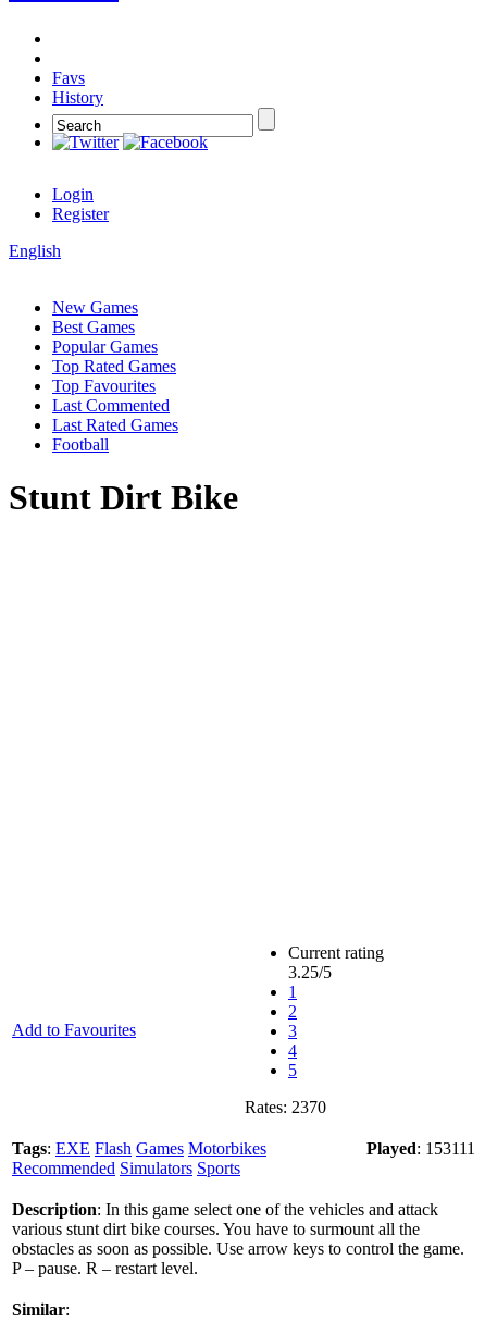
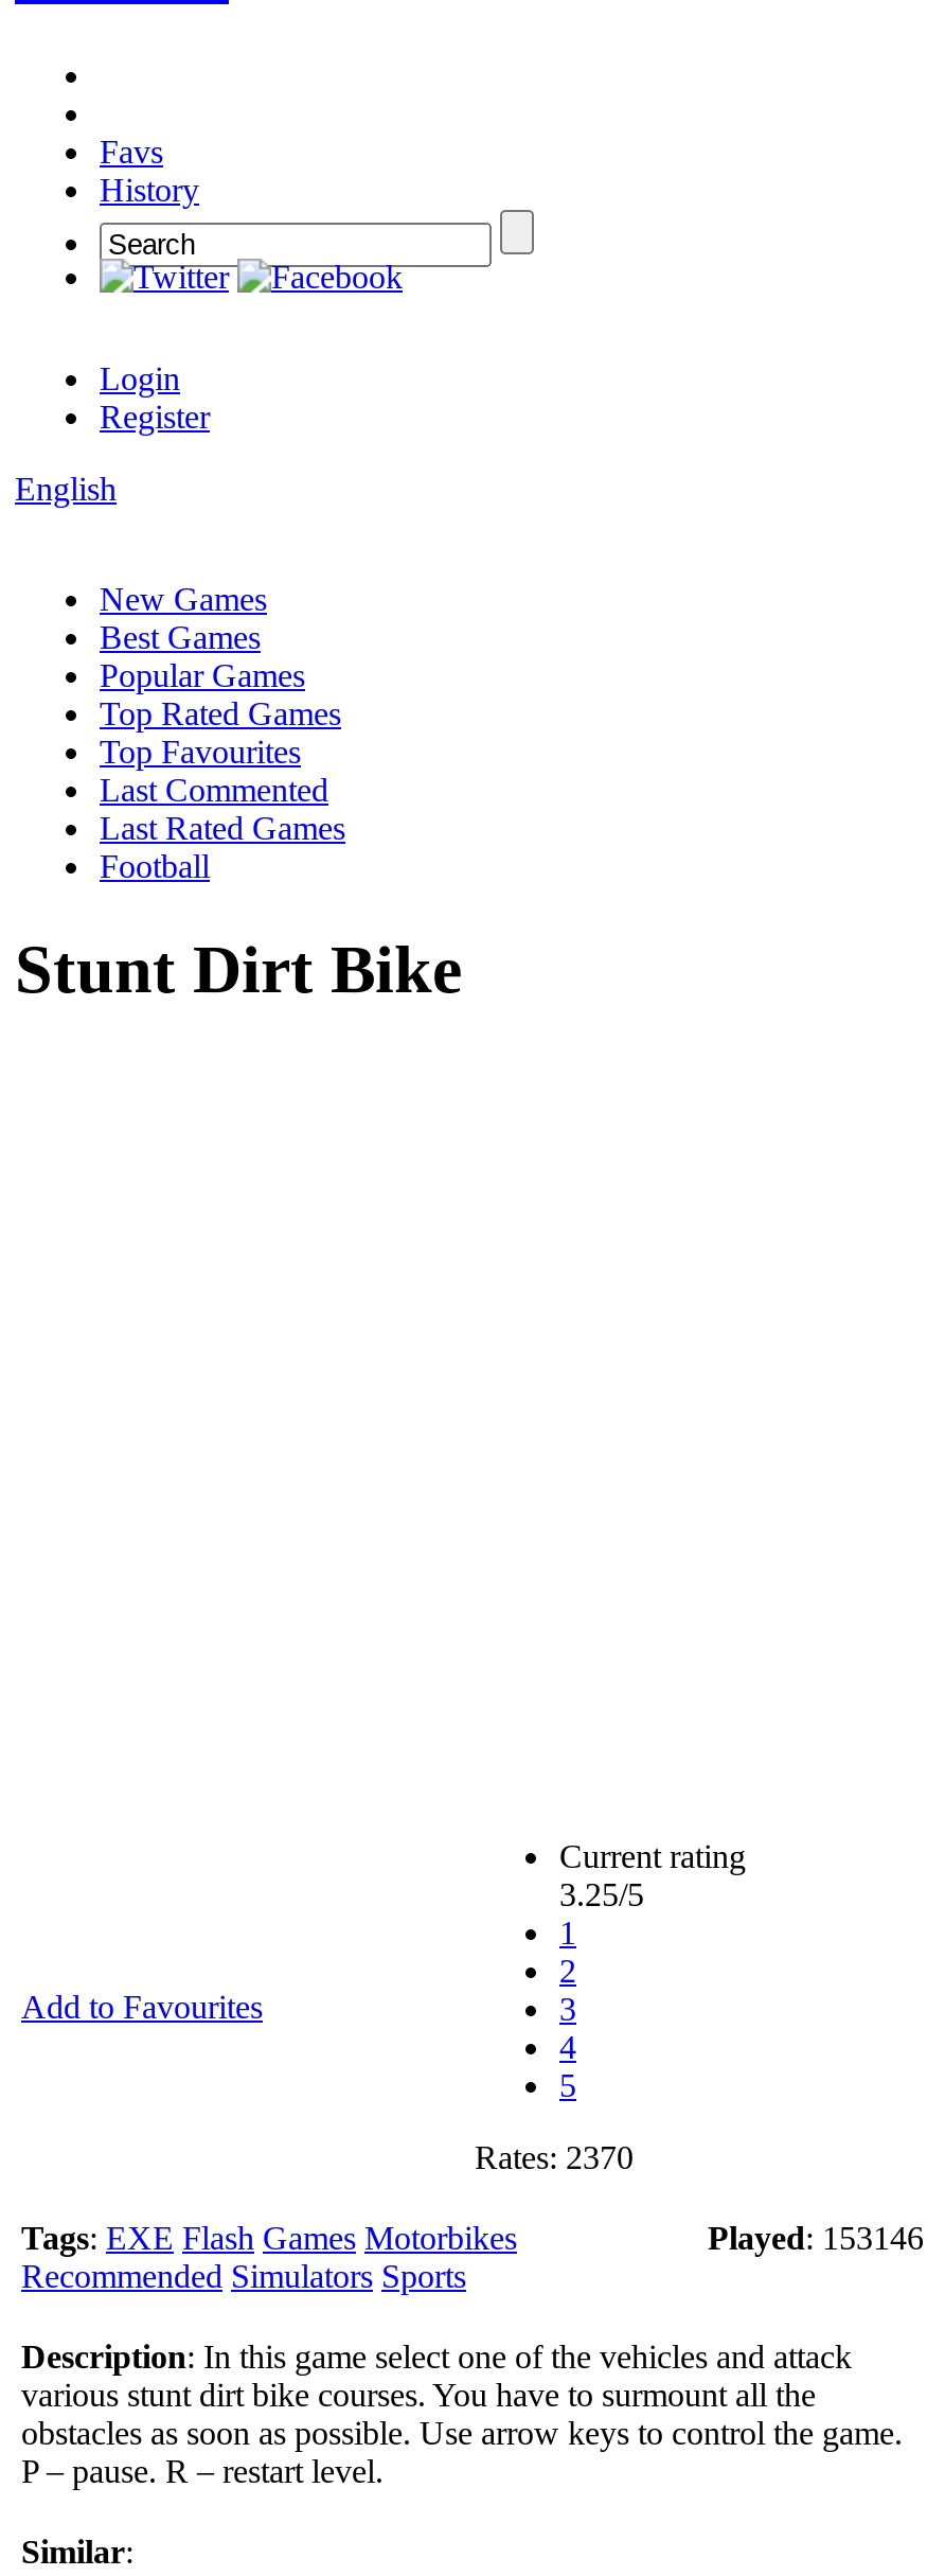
[366,1139,475,1157] Played: 153111 -> [708,2219,924,2255] Played: 153146

